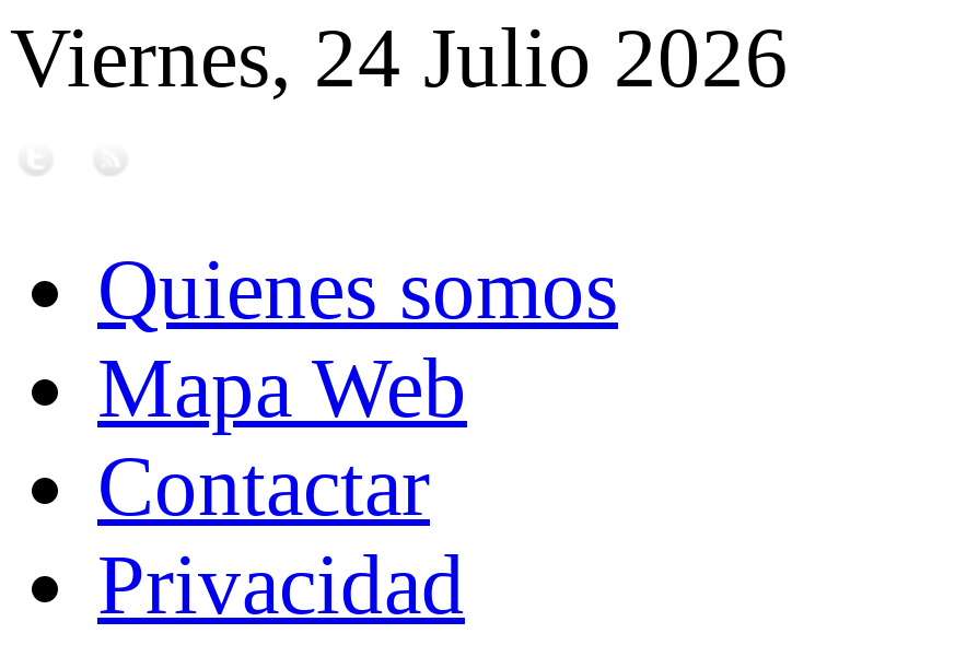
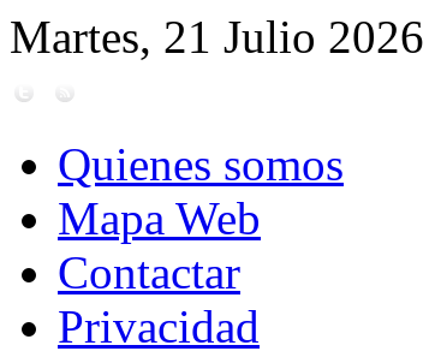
[10,10,789,104] Viernes, 24 Julio 2026 -> [10,11,424,63] Martes, 21 Julio 2026

